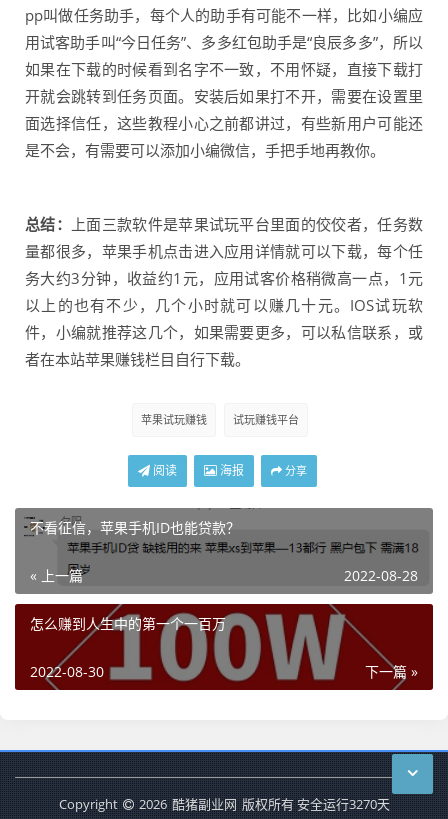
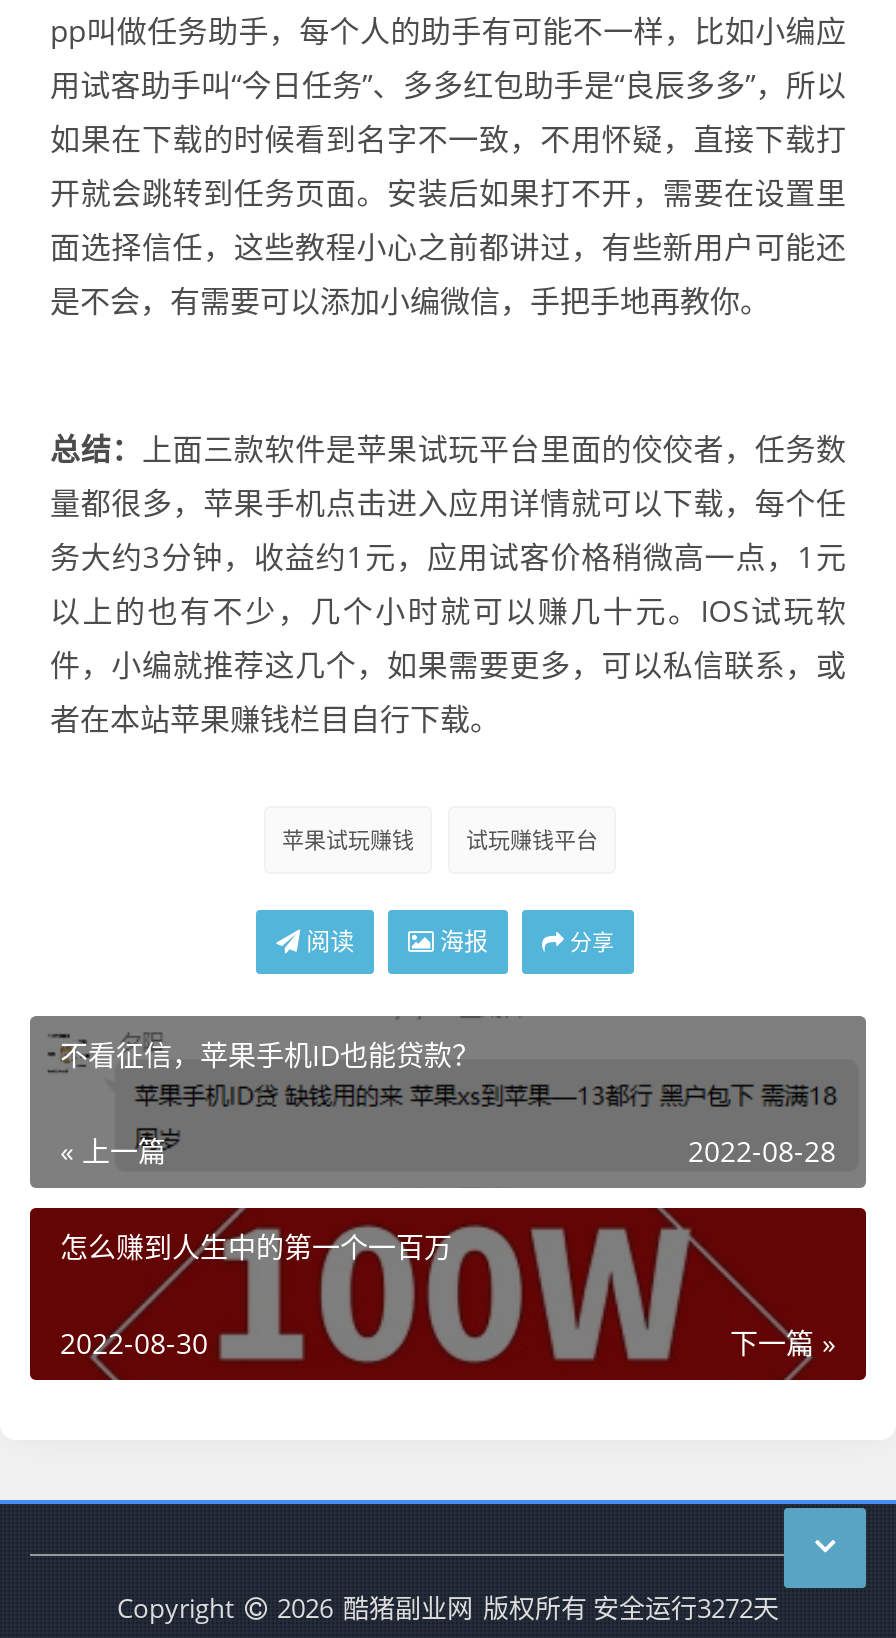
[138,795,389,813] 2026 酷猪副业网 版权所有 安全运行3270天 -> [277,1590,779,1626] 2026 酷猪副业网 版权所有 安全运行3272天

